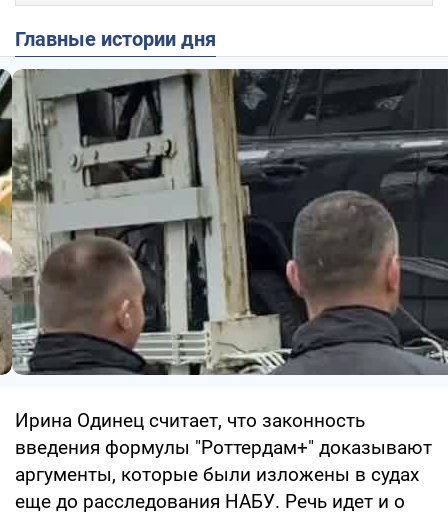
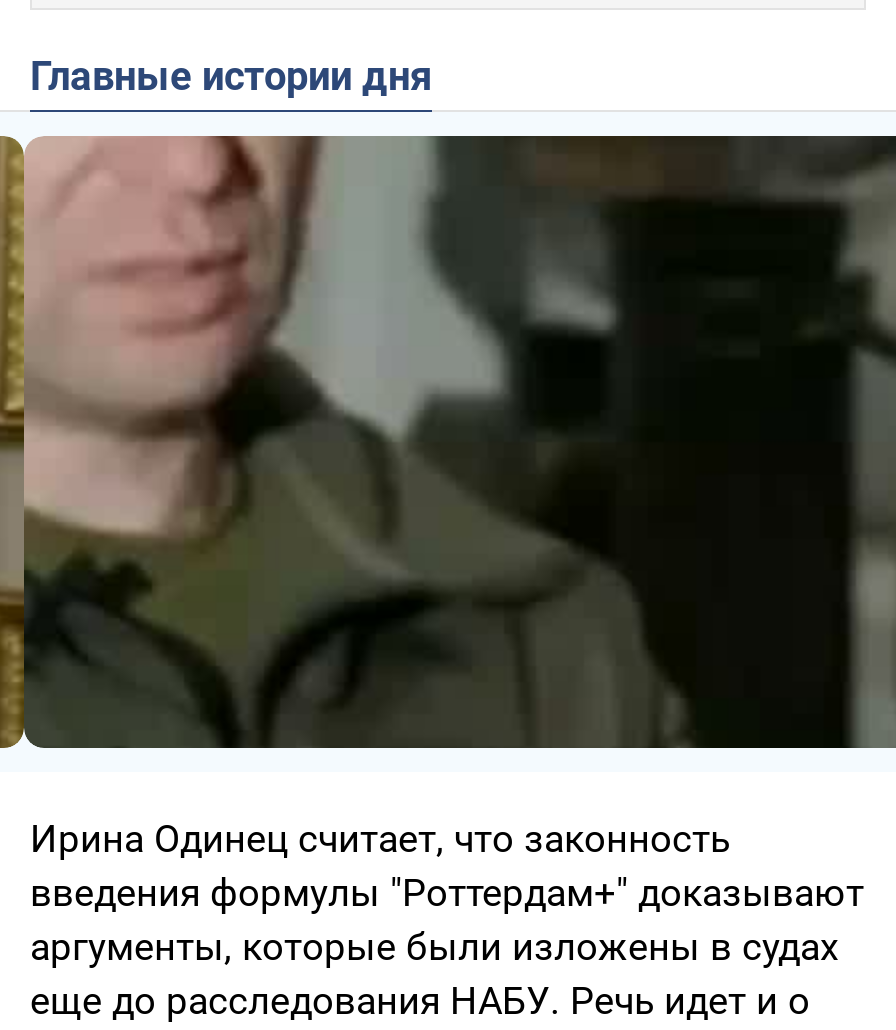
[3,69,445,376] [image] -> [6,136,890,750] [image]

